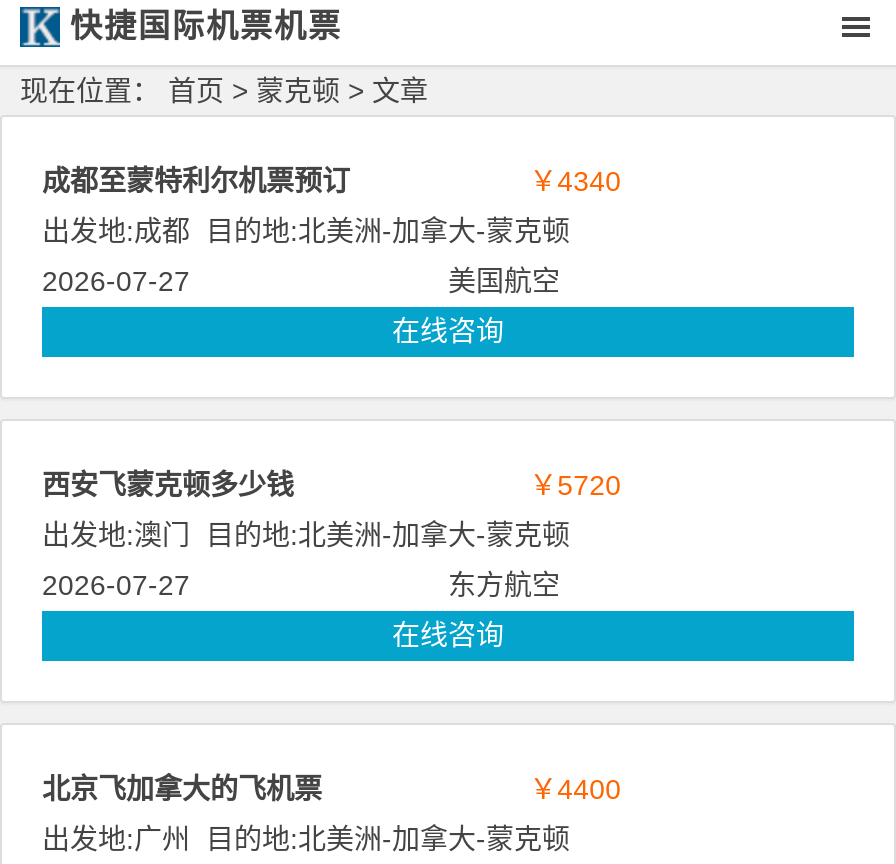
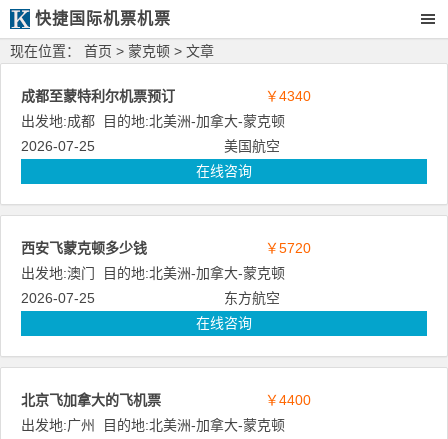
[42,265,190,297] 2026-07-27 -> [21,138,95,154] 2026-07-25
[42,569,190,601] 2026-07-27 -> [21,290,95,306] 2026-07-25

